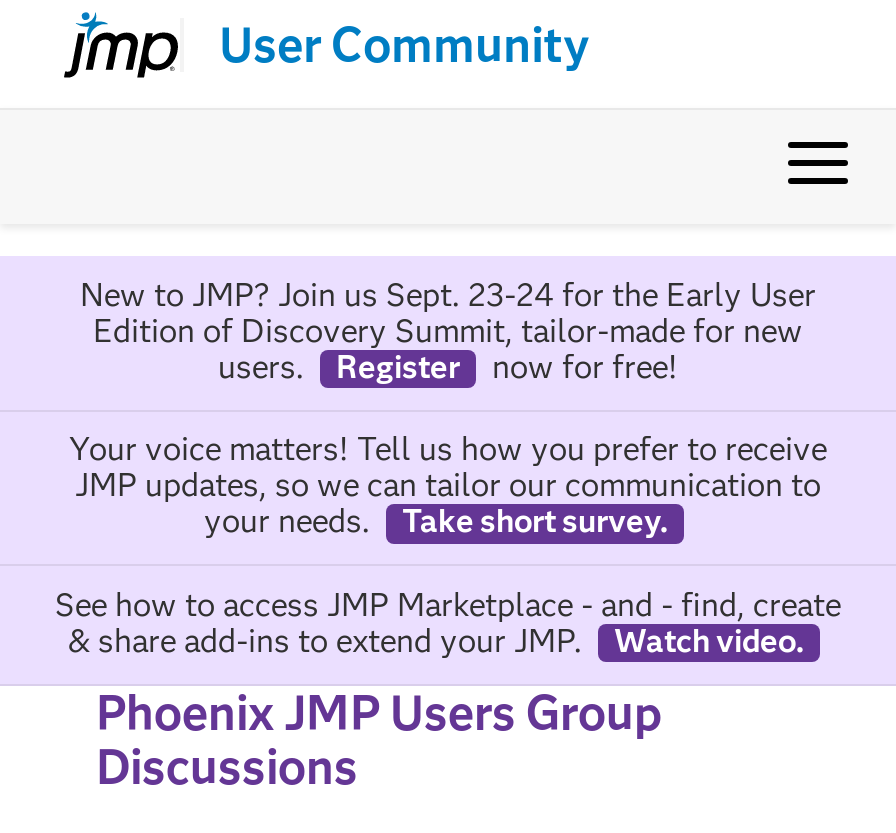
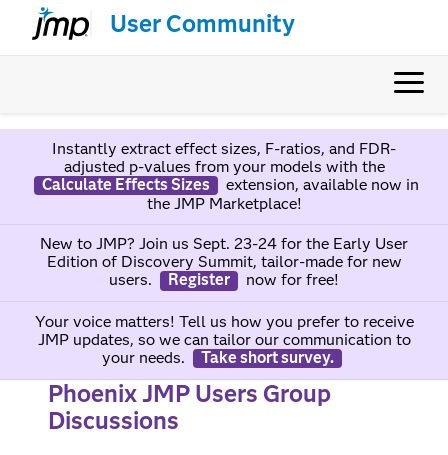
none -> [41,139,418,213] Instantly extract effect sizes, F-ratios, and FDR- | adjusted p-values from your models with the | Calculate Effects Sizes | extension, available now in | the JMP Marketplace!
moved [69,276,827,540] -> [34,234,413,367]: New to JMP? Join us Sept. 23-24 for the Early User | Edition of Discovery Summit, tailor-made for new | users. | ... | your needs. | Take short survey.
[55,585,841,659] See how to access JMP Marketplace - and - find, create | & share add-ins to extend your JMP. | Watch video. -> none

